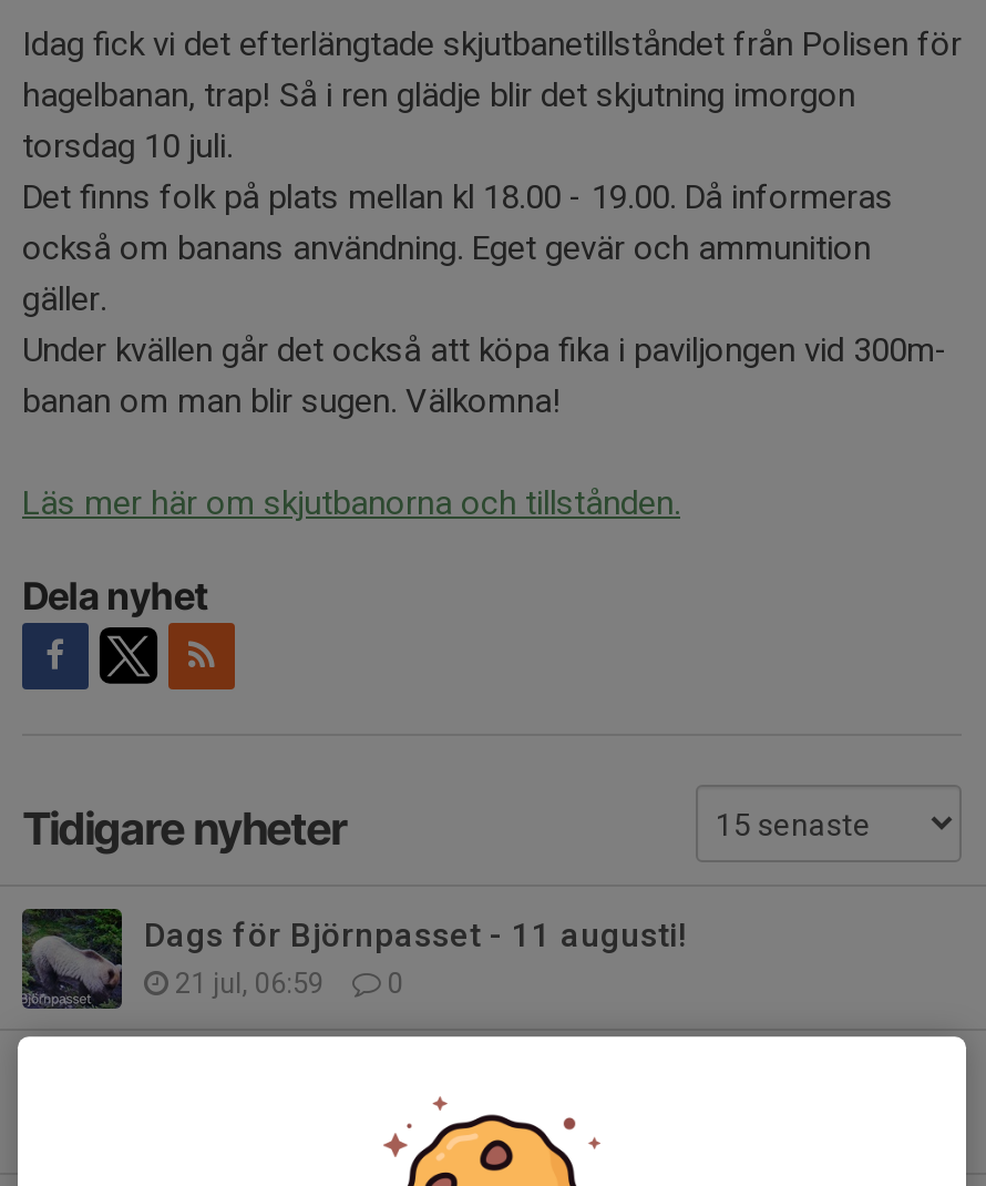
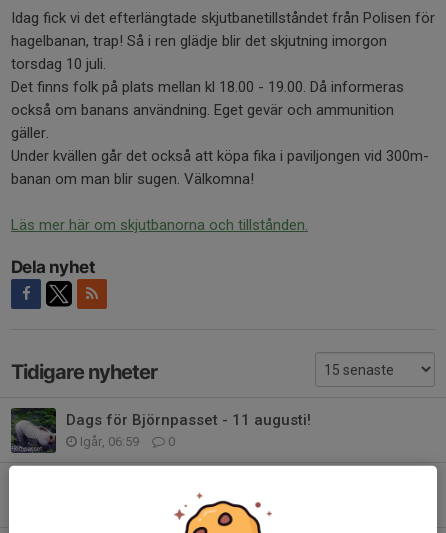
[168,967,403,1000] 21 jul, 06:59 0 -> [77,434,175,449] Igår, 06:59 0

